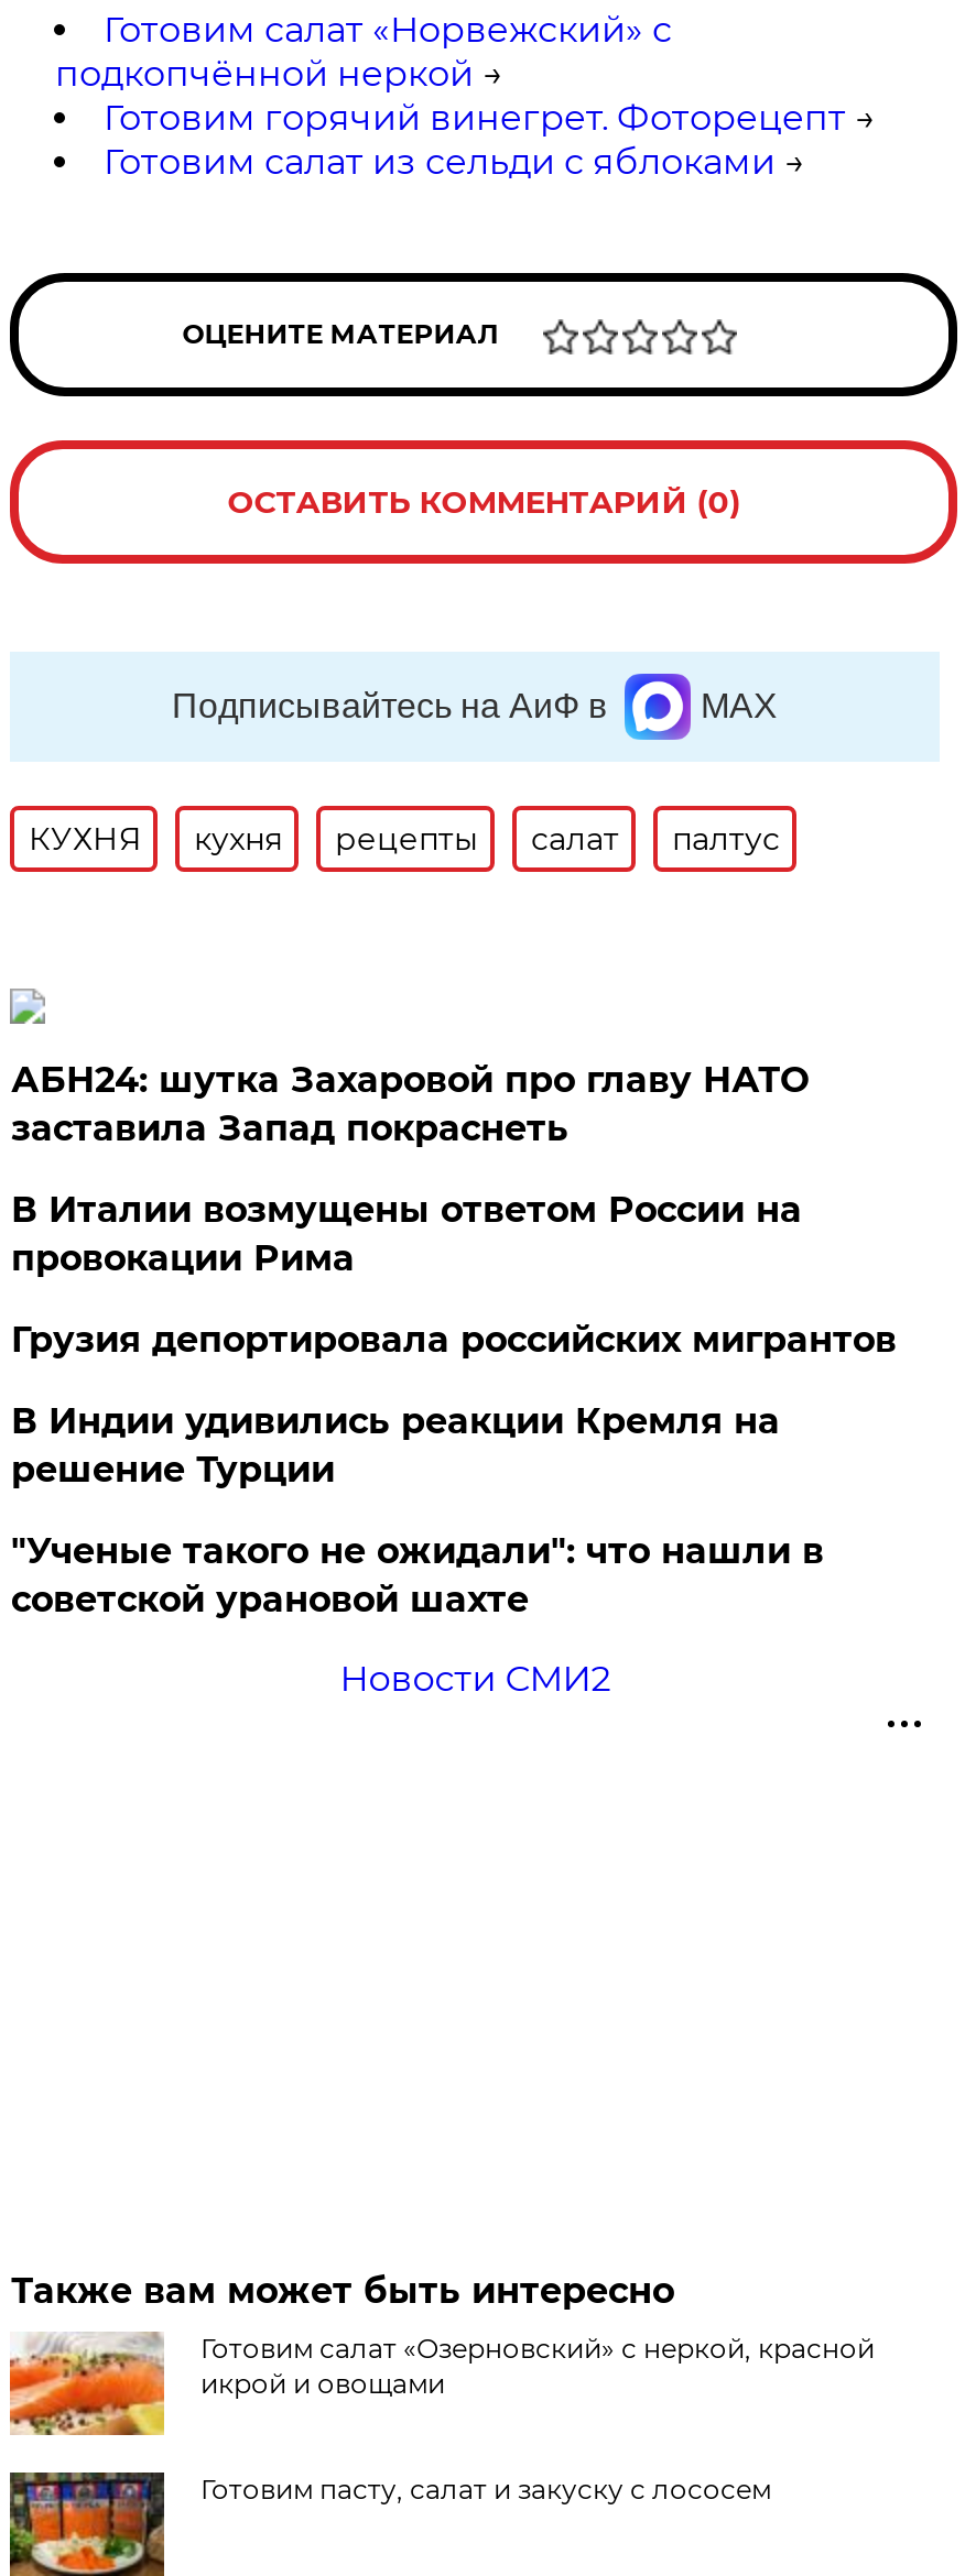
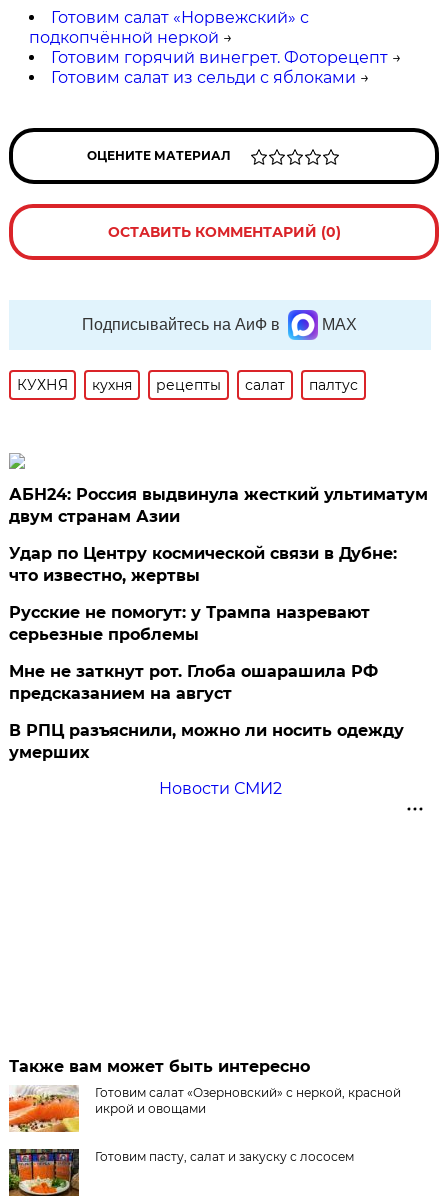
[11,1059,808,1150] АБН24: шутка Захаровой про главу НАТО | заставила Запад покраснеть -> [9,485,428,526] АБН24: Россия выдвинула жесткий ультиматум | двум странам Азии
[11,1189,802,1280] В Италии возмущены ответом России на | провокации Рима -> [9,544,397,585] Удар по Центру космической связи в Дубне: | что известно, жертвы
[11,1319,896,1361] Грузия депортировала российских мигрантов -> [9,603,370,644] Русские не помогут: у Трампа назревают | серьезные проблемы
[11,1401,780,1491] В Индии удивились реакции Кремля на | решение Турции -> [9,662,378,703] Мне не заткнут рот. Глоба ошарашила РФ | предсказанием на август
[11,1531,824,1621] "Ученые такого не ожидали": что нашли в | советской урановой шахте -> [9,721,404,762] В РПЦ разъяснили, можно ли носить одежду | умерших

